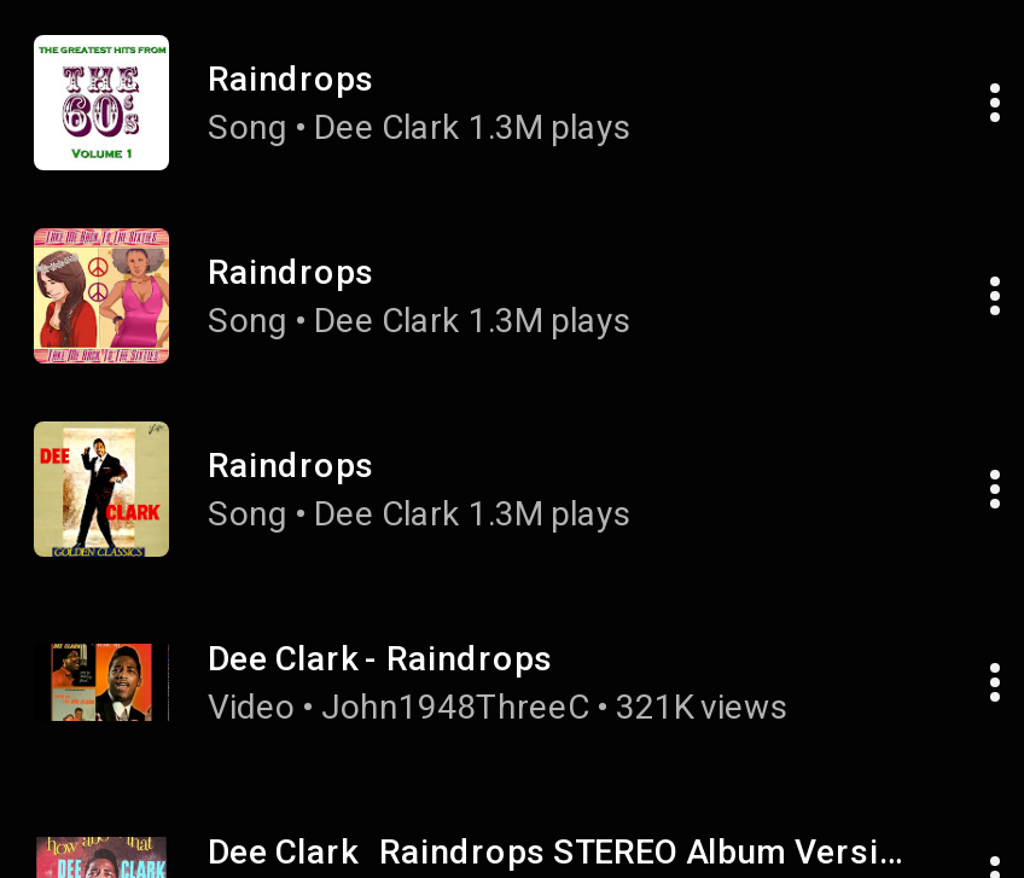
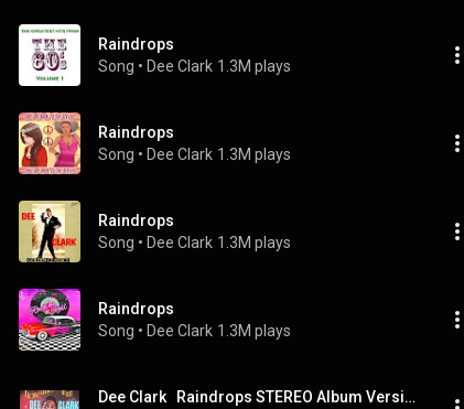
[34,615,787,750] [image] | Dee Clark - Raindrops | Video • John1948ThreeC • 321K views -> [18,288,291,352] [image] | Raindrops | Song • Dee Clark 1.3M plays

